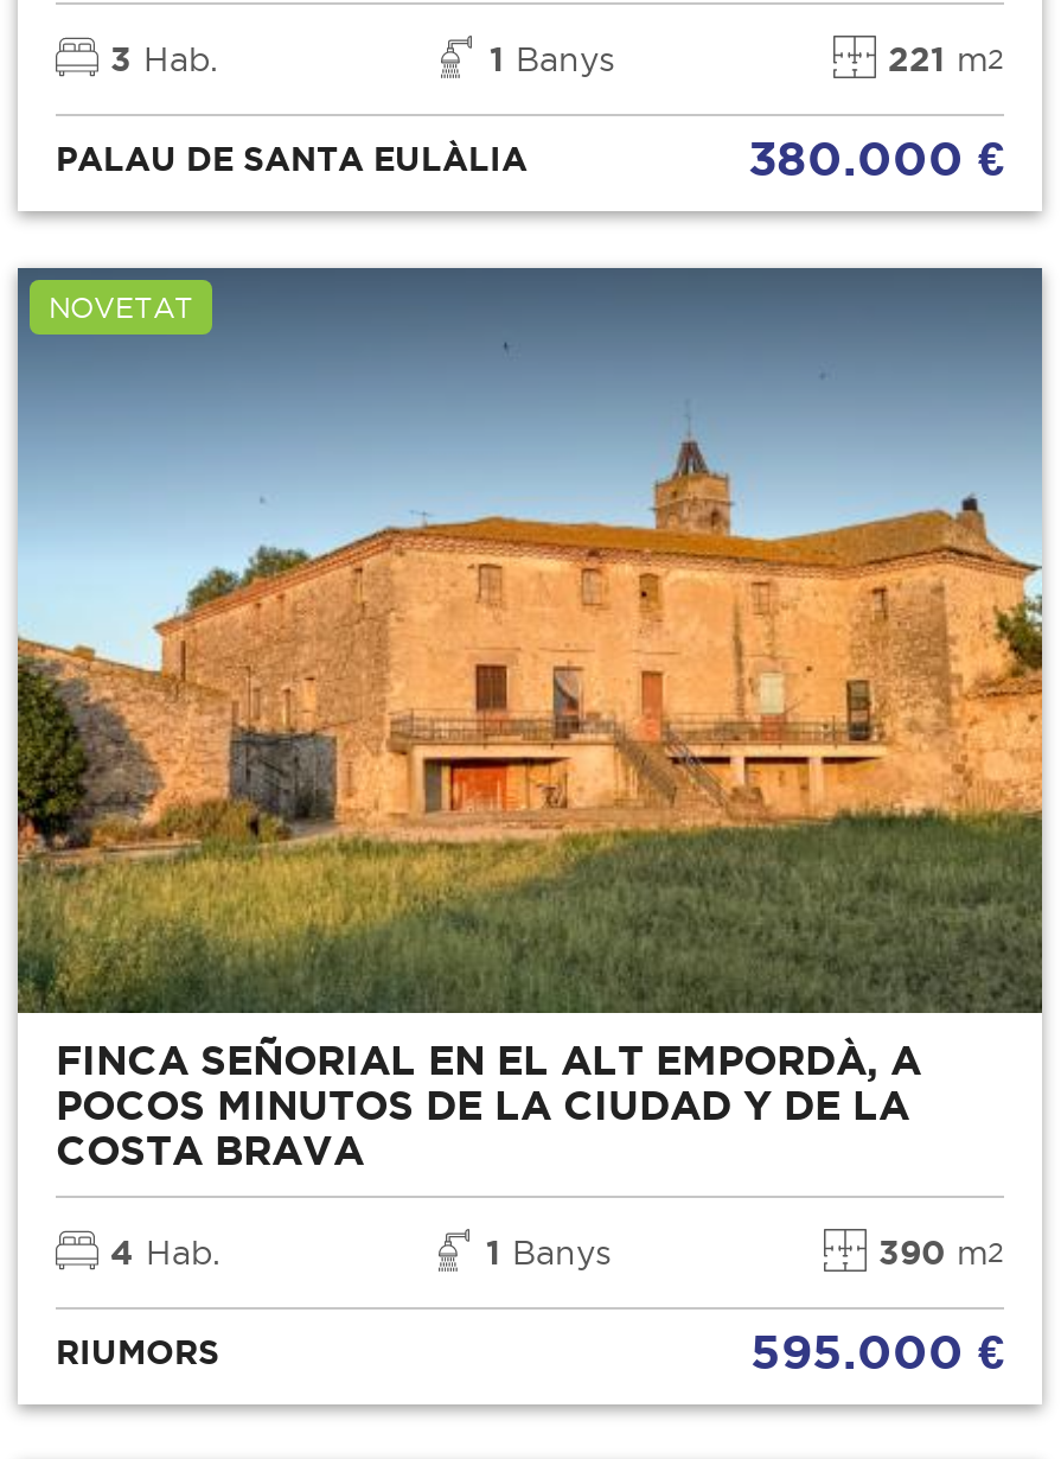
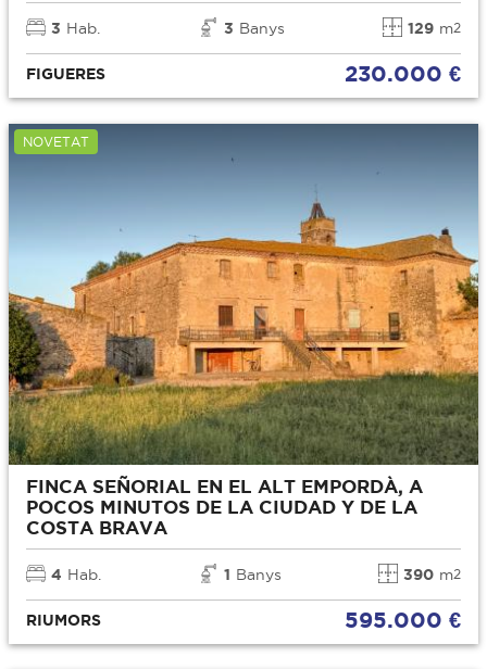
[490,41,1004,79] 1 Banys | 221 m2 -> [223,20,461,37] 3 Banys | 129 m2
[56,131,1004,186] PALAU DE SANTA EULÀLIA | 380.000 € -> [26,61,461,86] FIGUERES | 230.000 €

